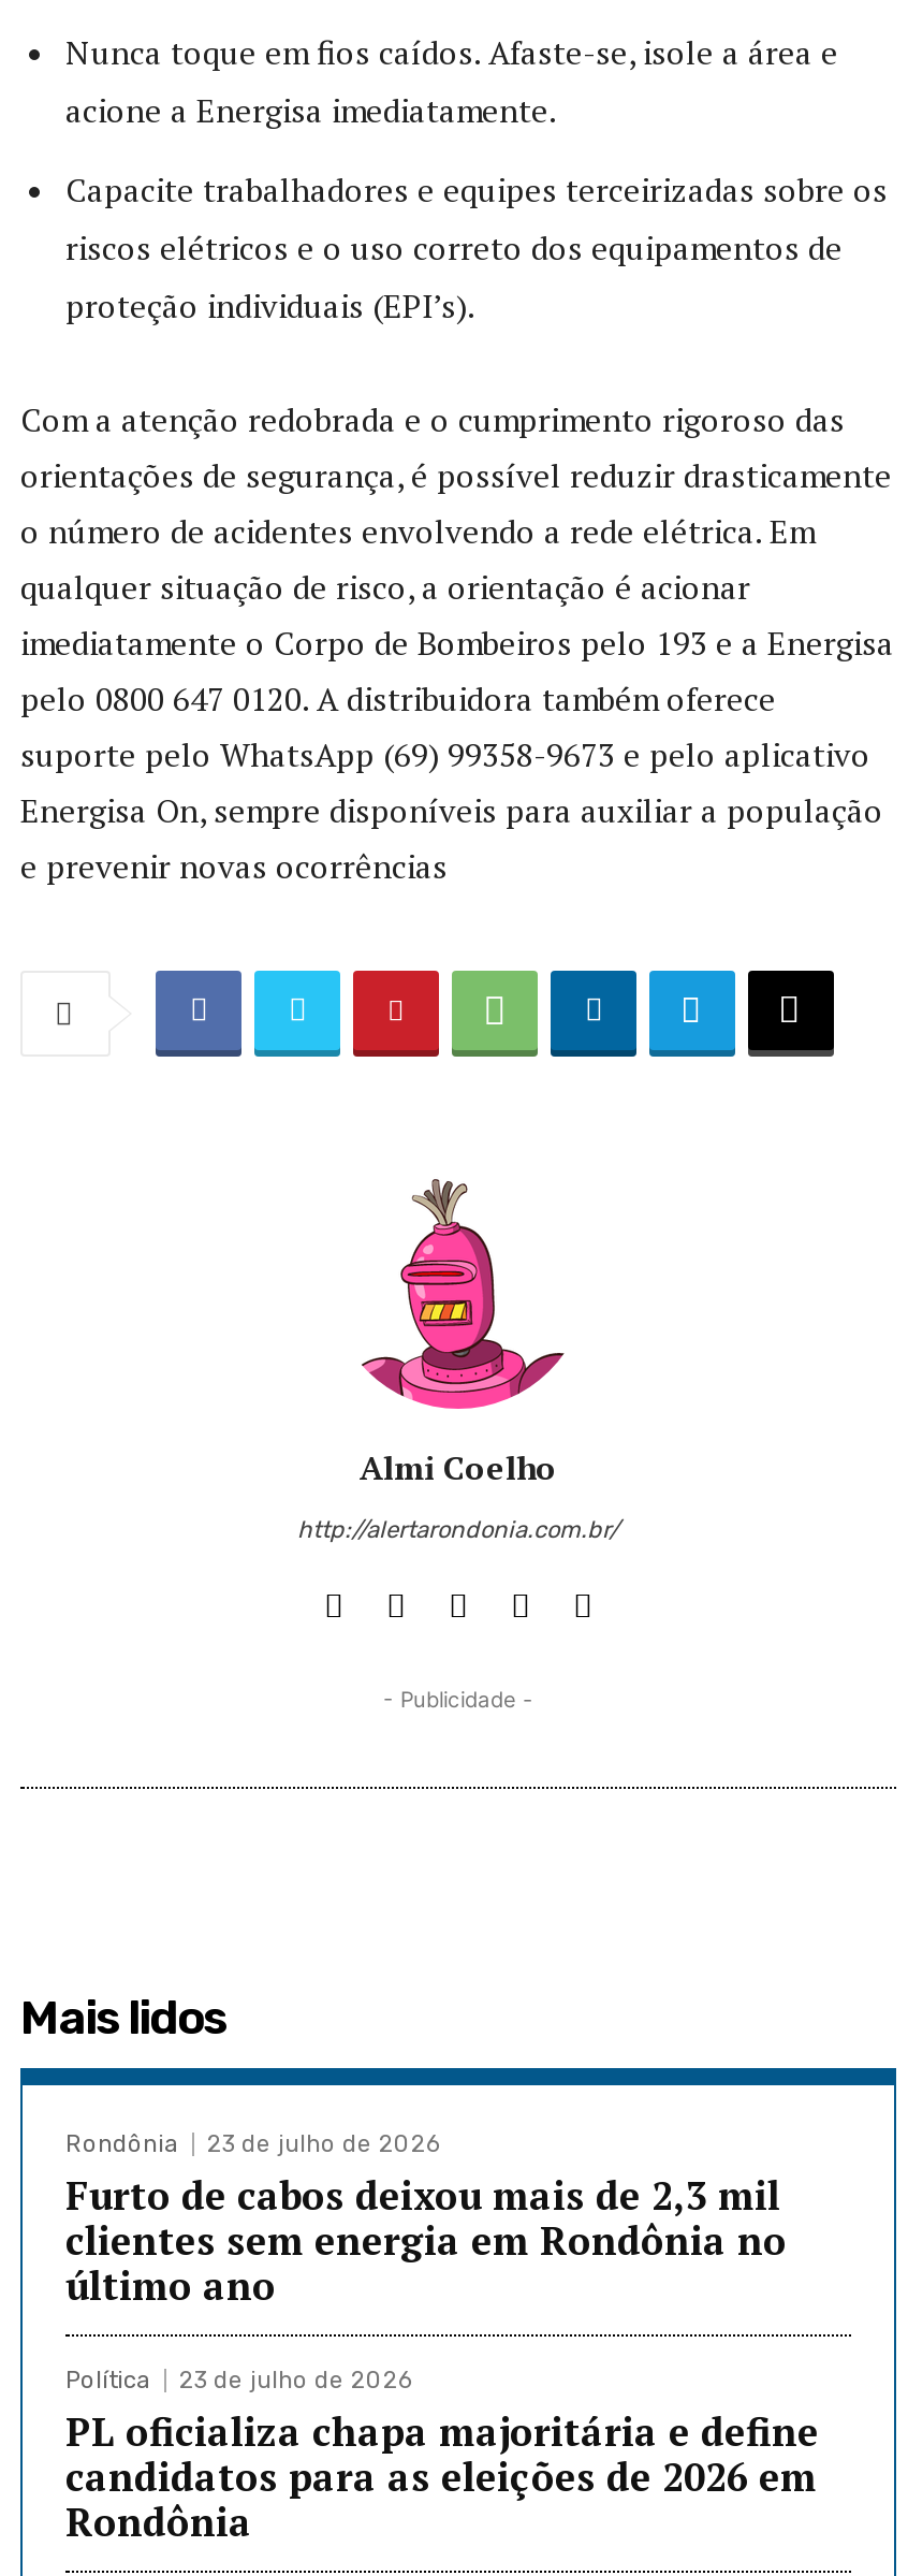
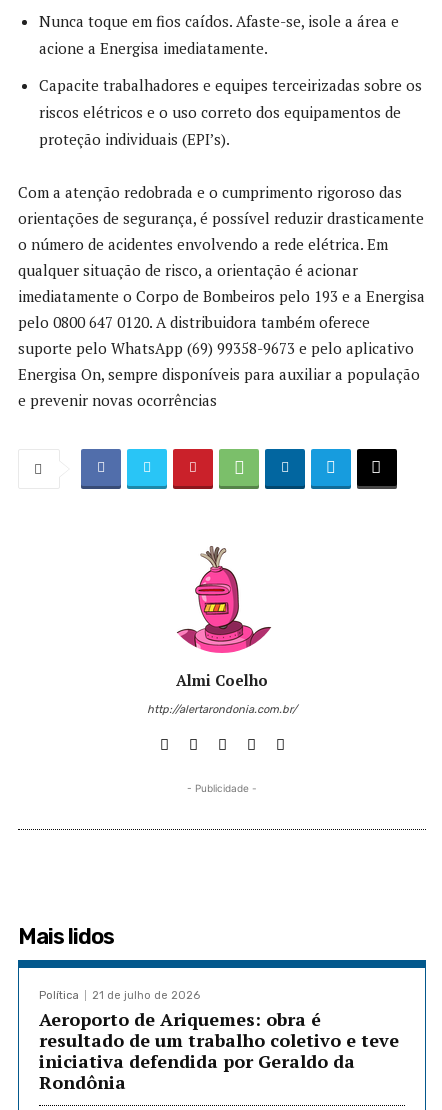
[65,2130,787,2310] Rondônia | 23 de julho de 2026 | Furto de cabos deixou mais de 2,3 mil | clientes sem energia em Rondônia no | último ano -> none
[65,2366,819,2501] 23 de julho de 2026 | PL oficializa chapa majoritária e define | candidatos para as eleições de 2026 em -> [39,989,399,1073] 21 de julho de 2026 | Aeroporto de Ariquemes: obra é | resultado de um trabalho coletivo e teve | iniciativa defendida por Geraldo da
moved [65,2366,151,2394] -> [39,989,79,1002]: Política

